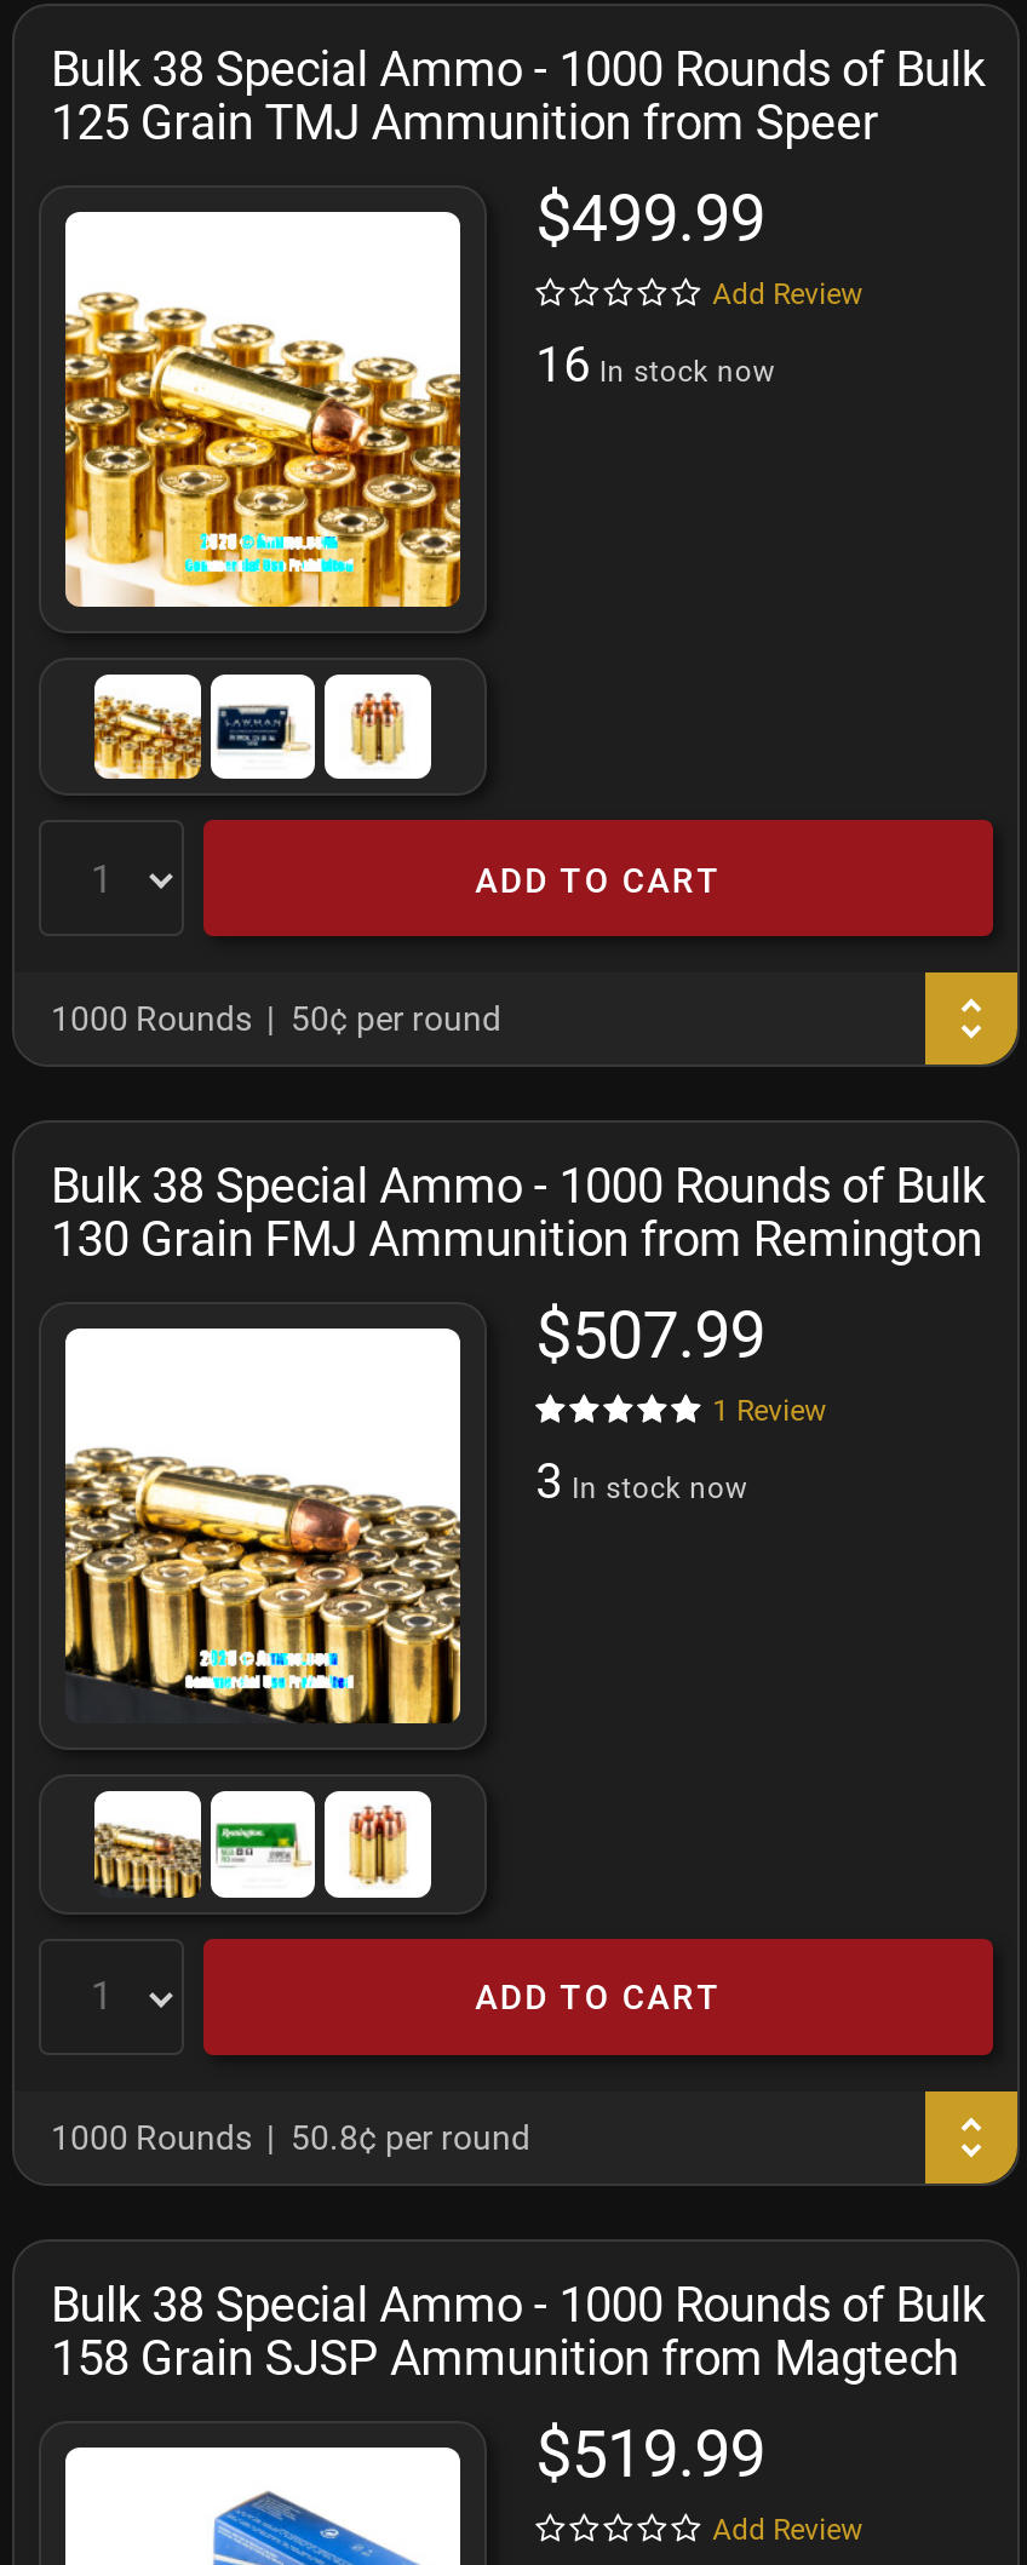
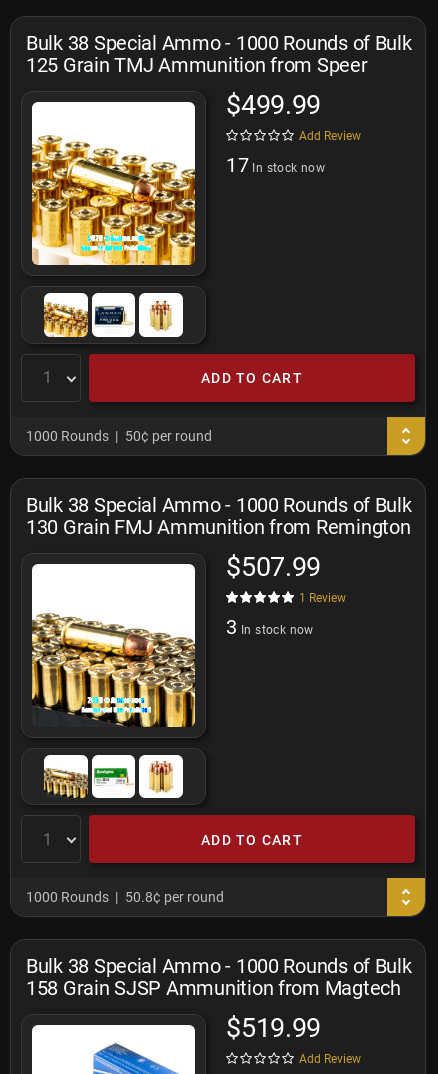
[536,334,776,392] 16 In stock now -> [226,153,325,177] 17 In stock now

